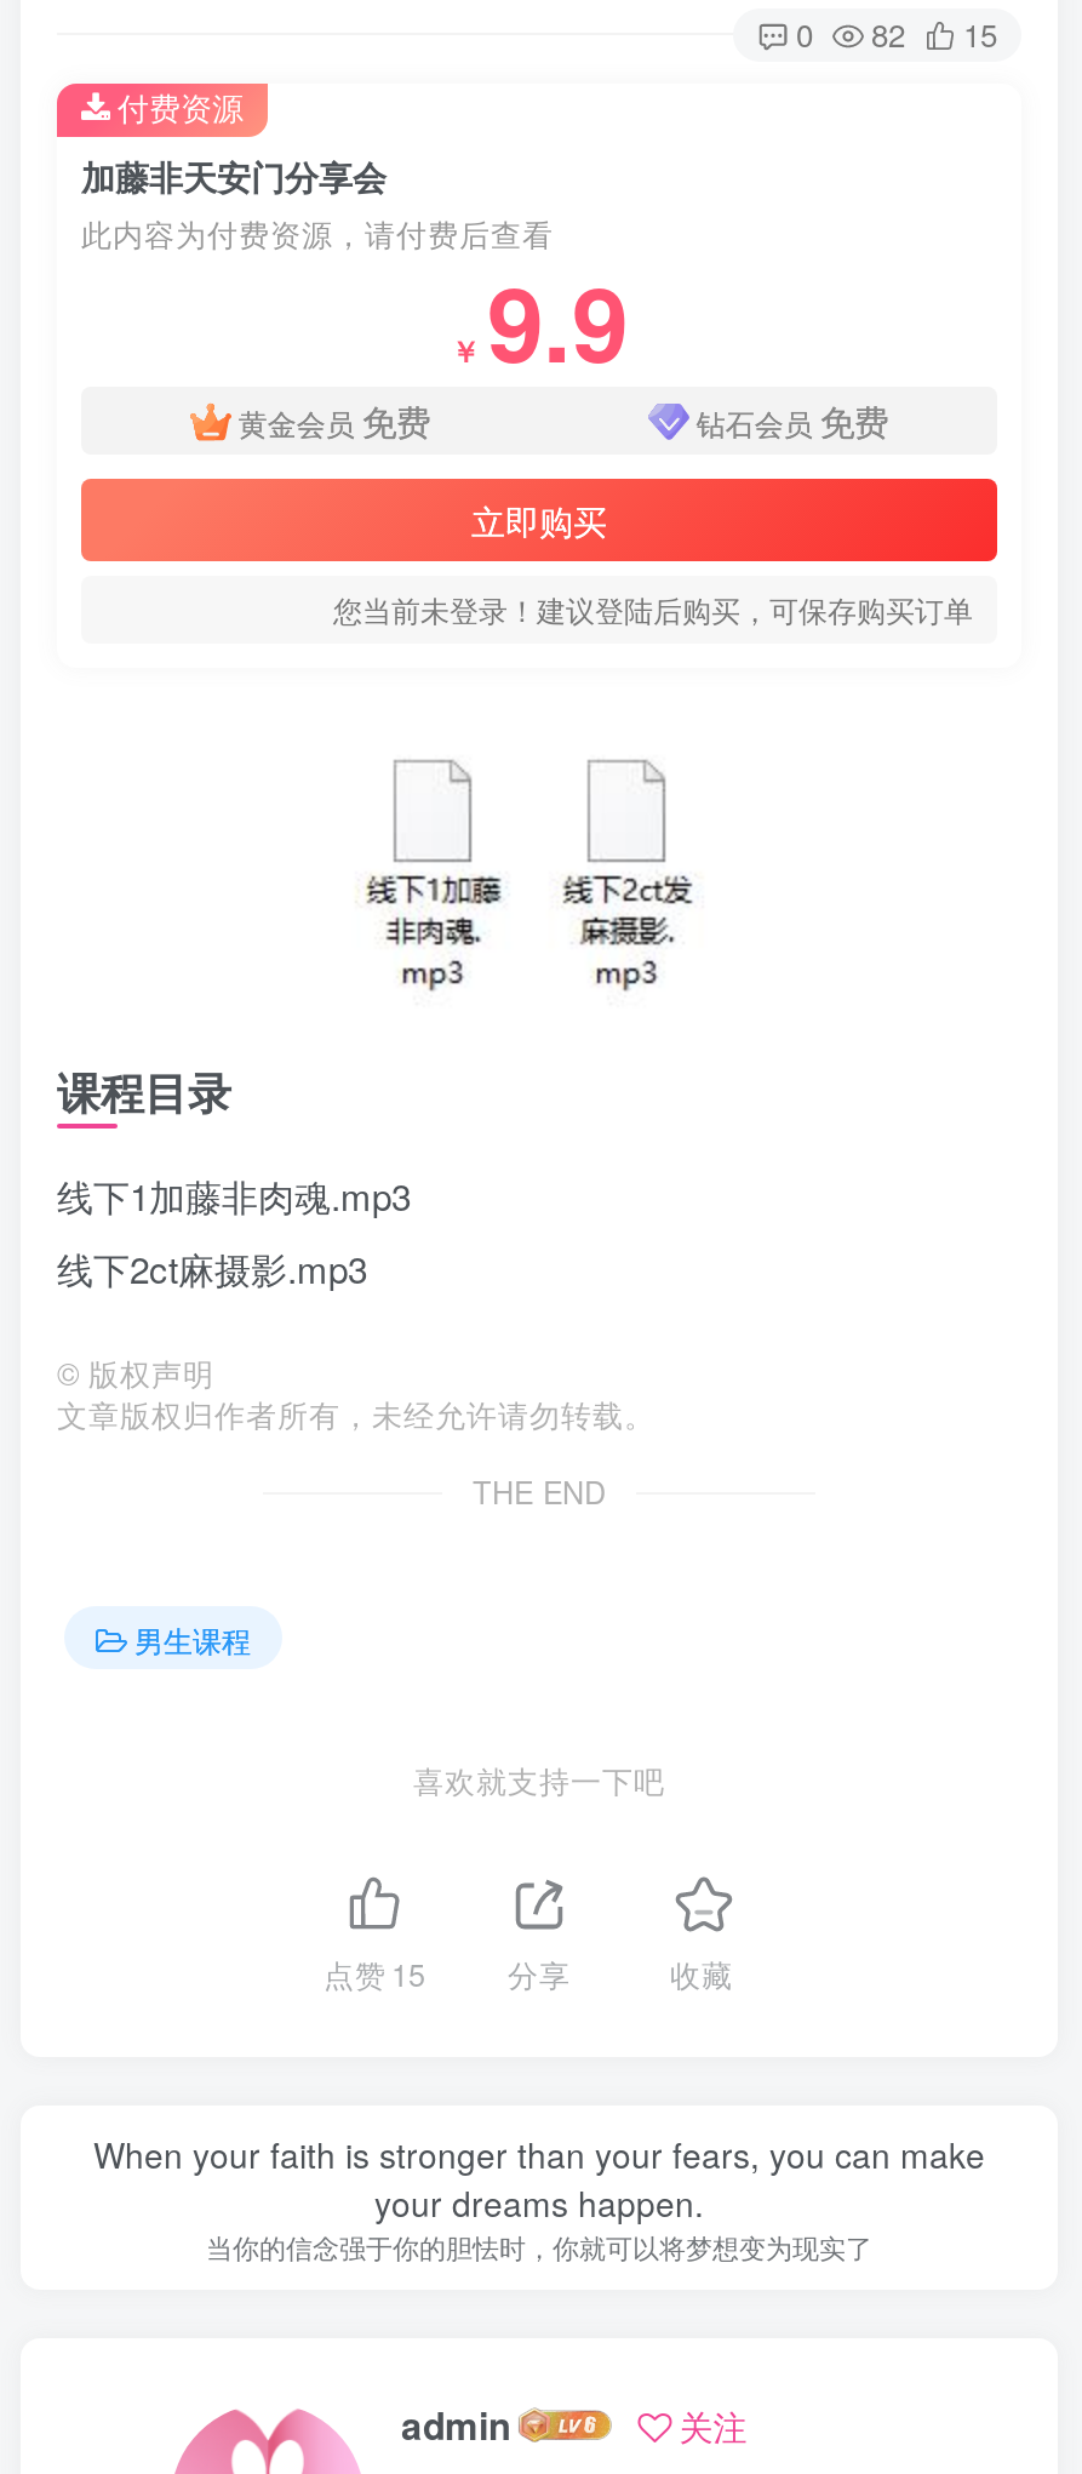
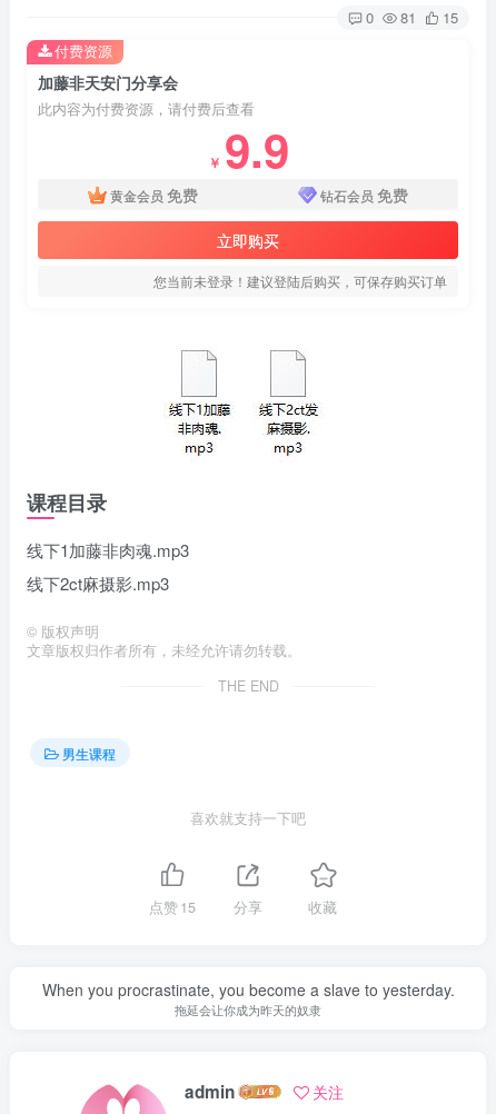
[796,11,997,57] 0 82 15 -> [366,7,458,28] 0 81 15
[93,2129,985,2265] When your faith is stronger than your fears, you can make | your dreams happen. | 当你的信念强于你的胆怯时，你就可以将梦想变为现实了 -> [42,978,454,1018] When you procrastinate, you become a slave to yesterday. | 拖延会让你成为昨天的奴隶

